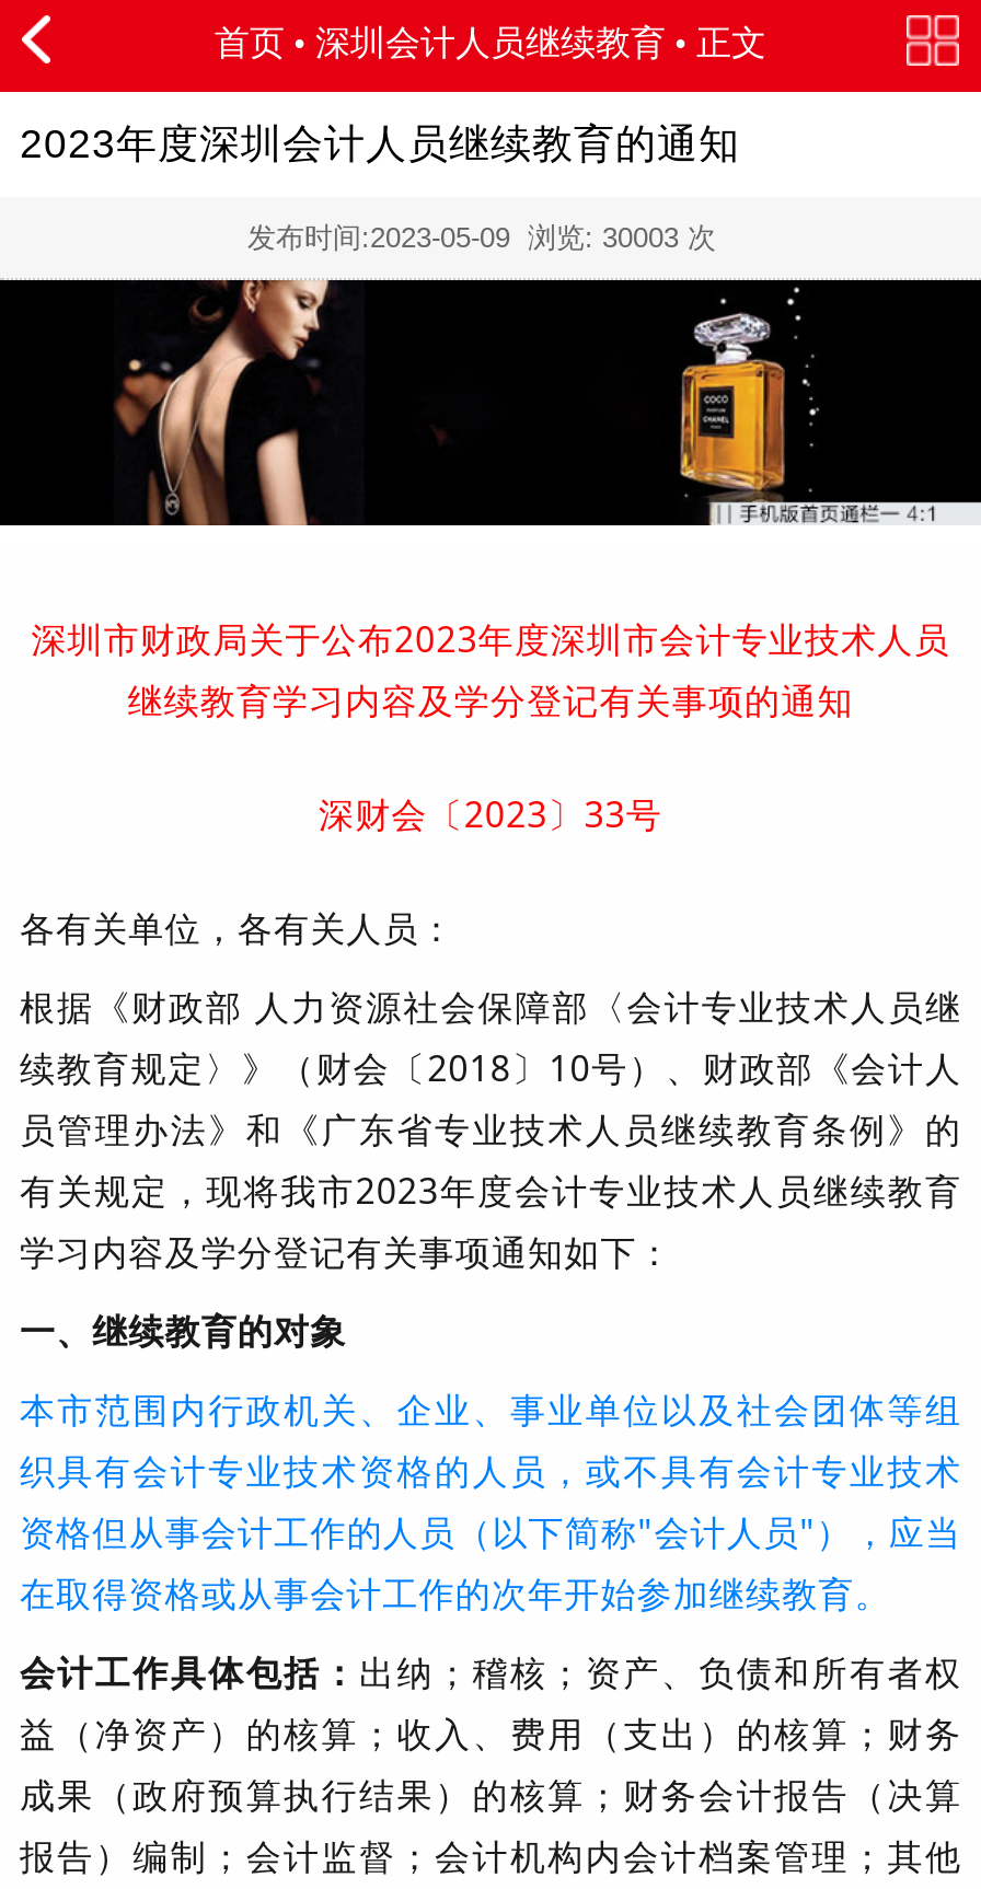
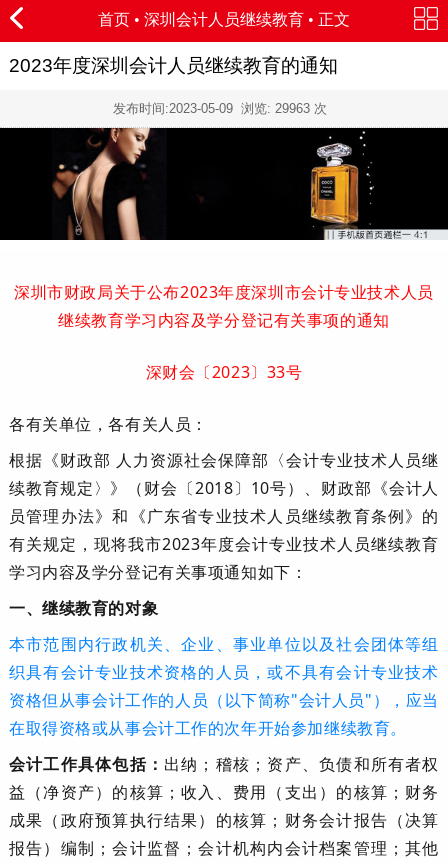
[247,220,734,253] 发布时间:2023-05-09浏览: 30003次 -> [113,100,335,115] 发布时间:2023-05-09浏览: 29963次

